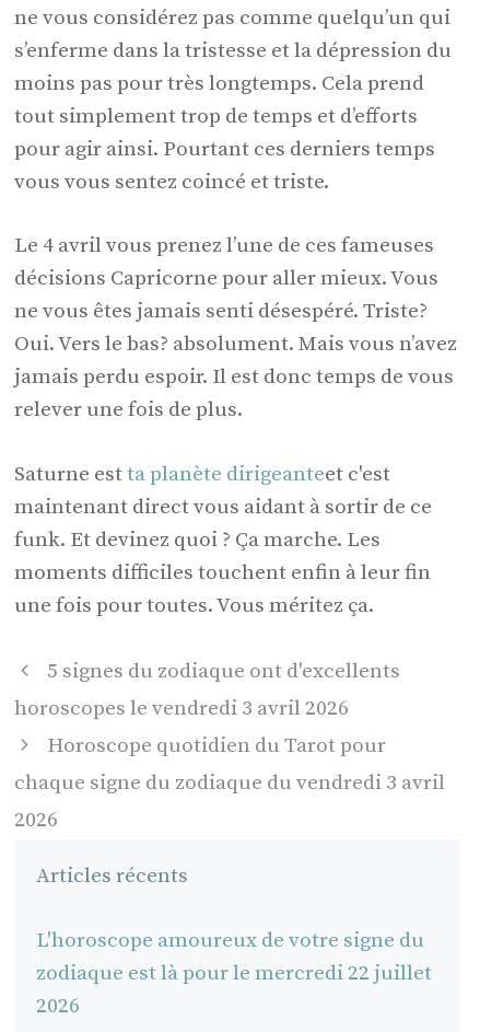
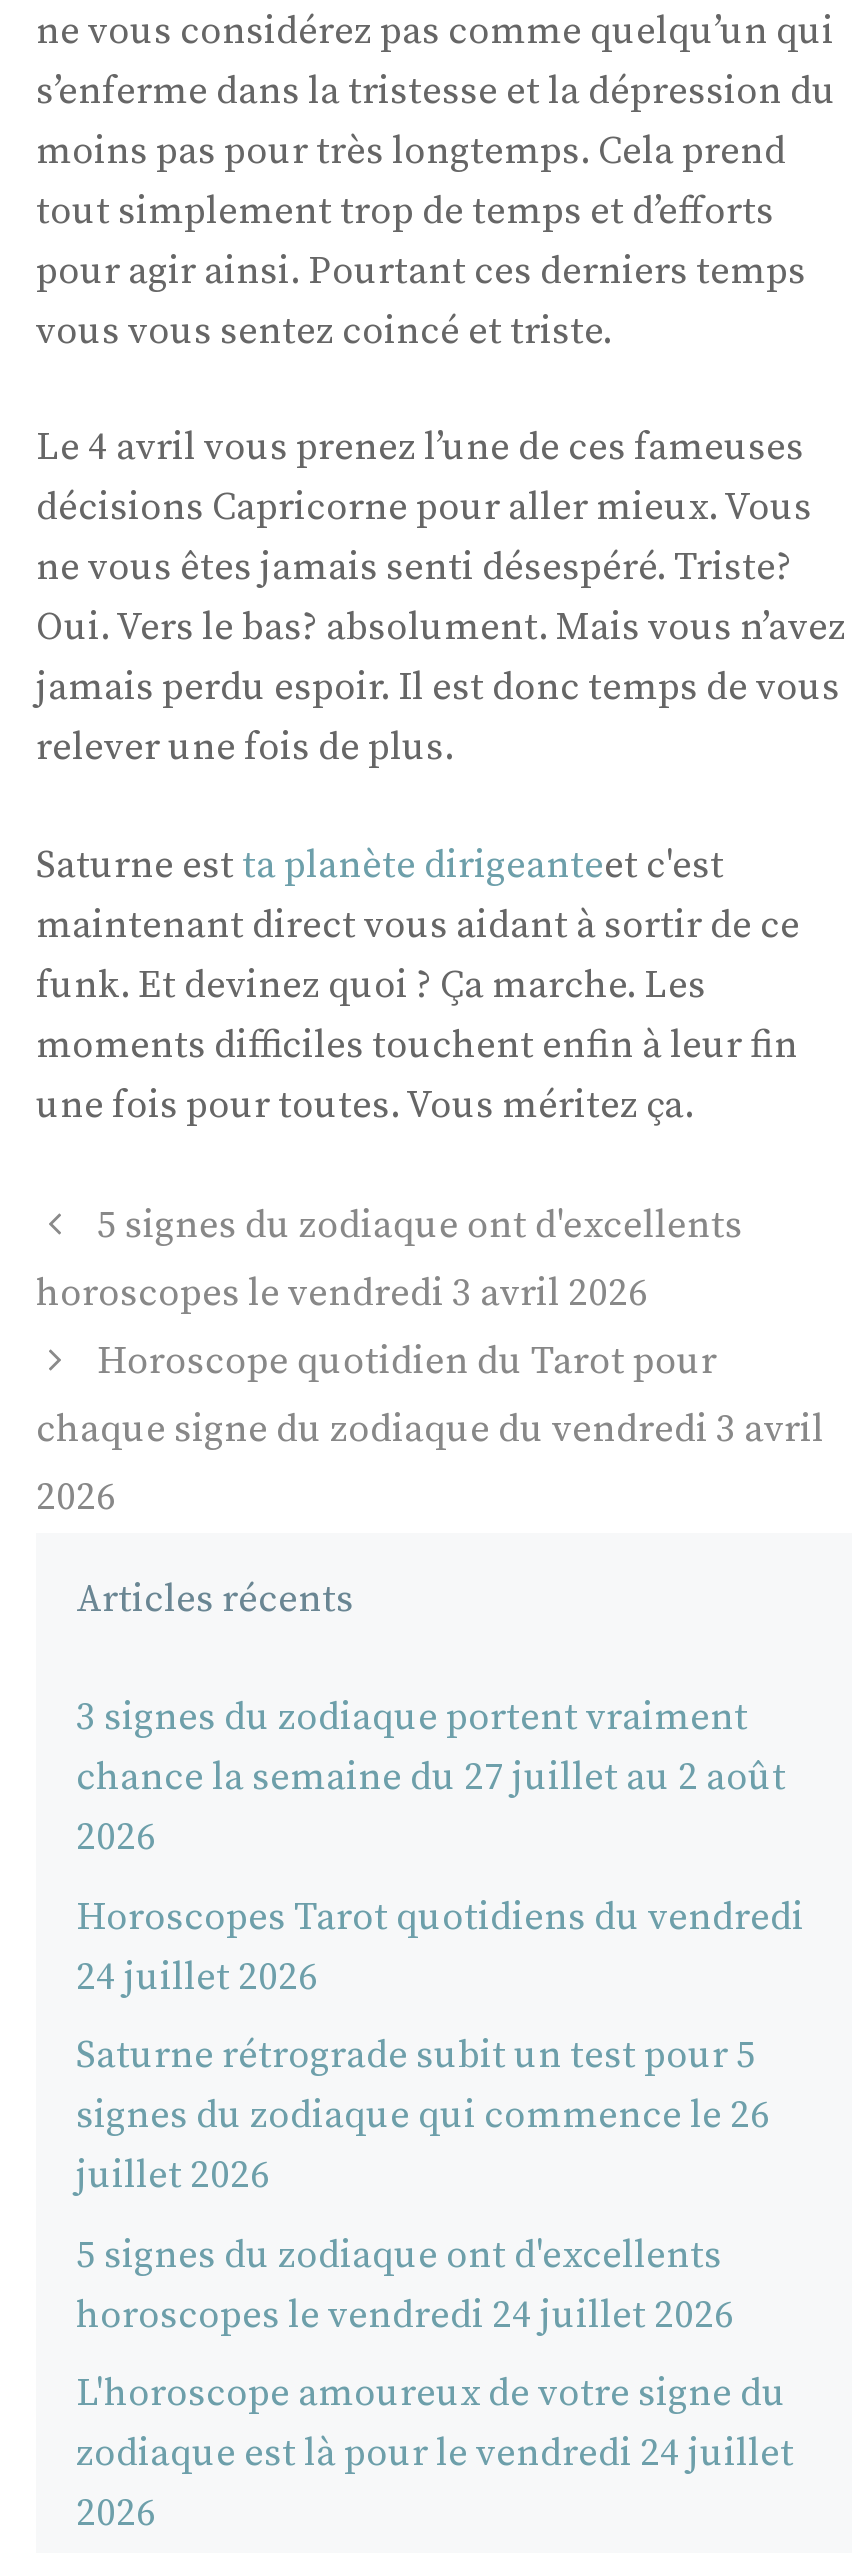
none -> [76,1696,804,2339] 3 signes du zodiaque portent vraiment | chance la semaine du 27 juillet au 2 août | 2026 | Horoscopes Tarot quotidiens du vendredi | 24 juillet 2026 | Saturne rétrograde subit un test pour 5 | signes du zodiaque qui commence le 26 | juillet 2026 | 5 signes du zodiaque ont d'excellents | horoscopes le vendredi 24 juillet 2026
[36,961,432,986] zodiaque est là pour le mercredi 22 juillet -> [76,2432,794,2478] zodiaque est là pour le vendredi 24 juillet

